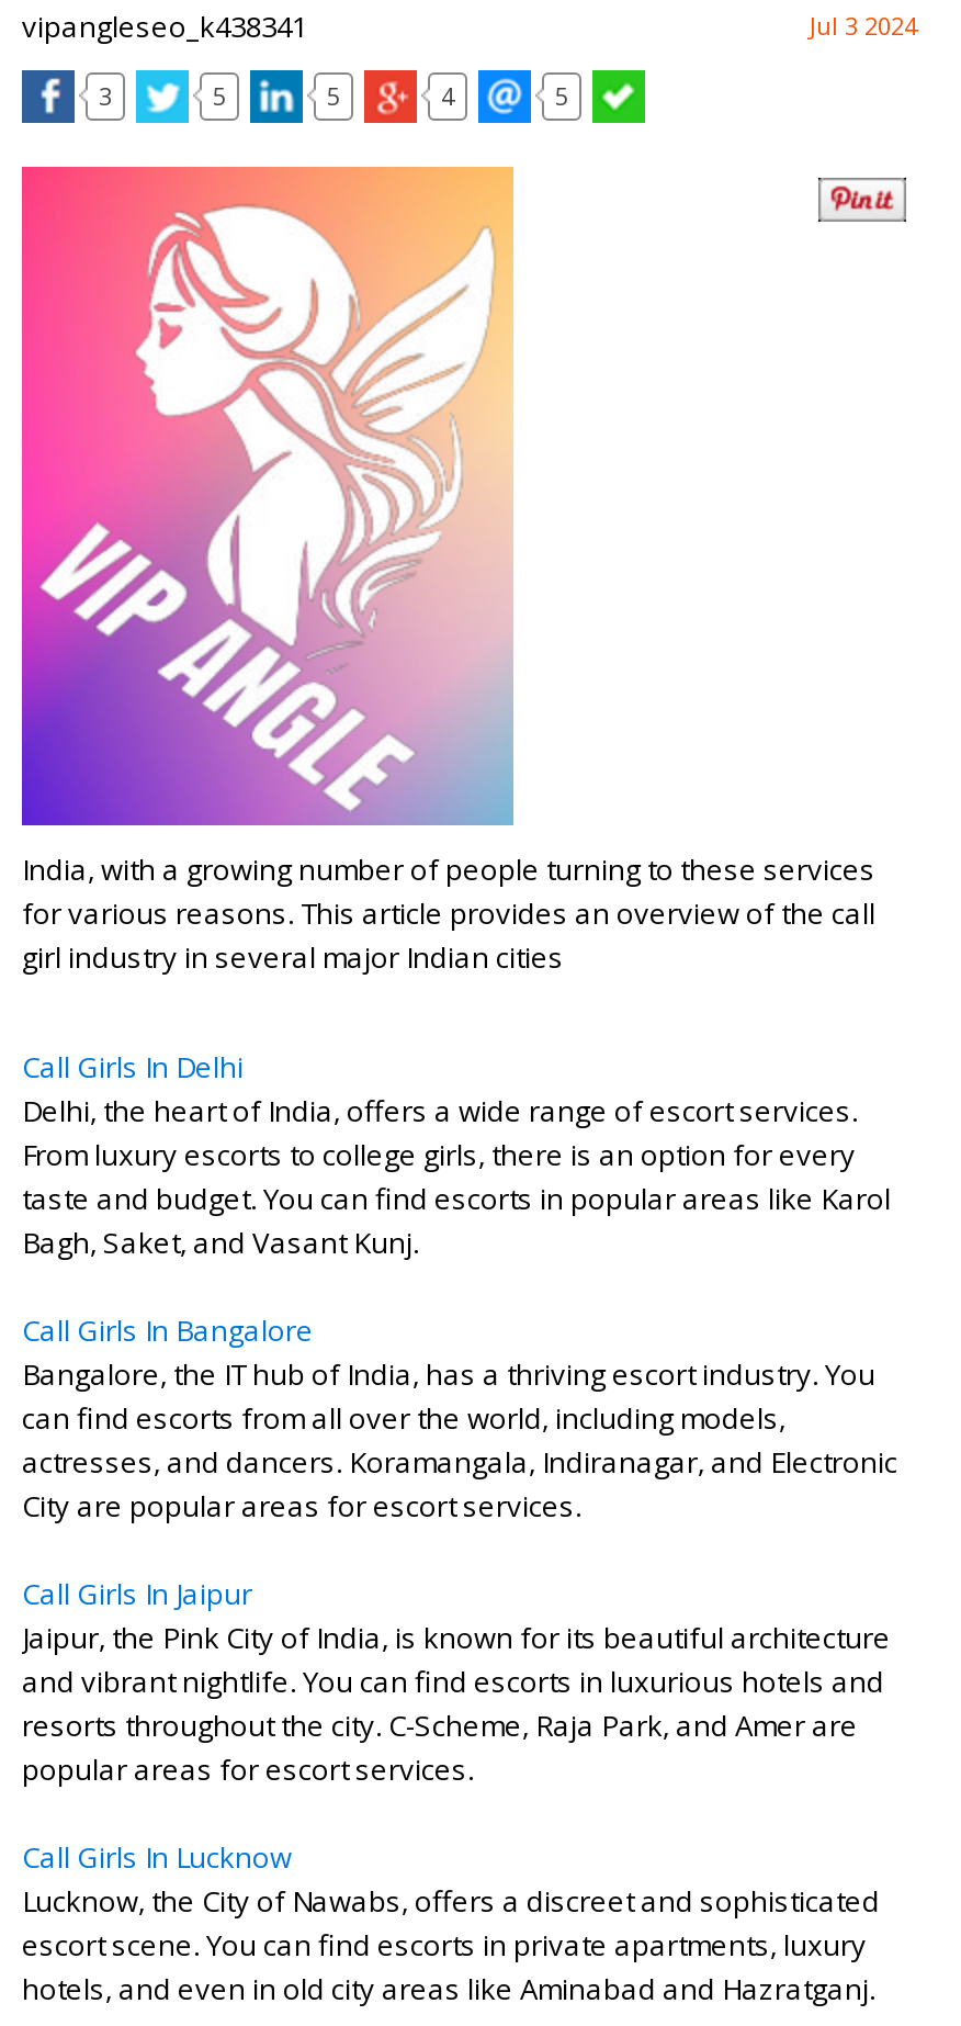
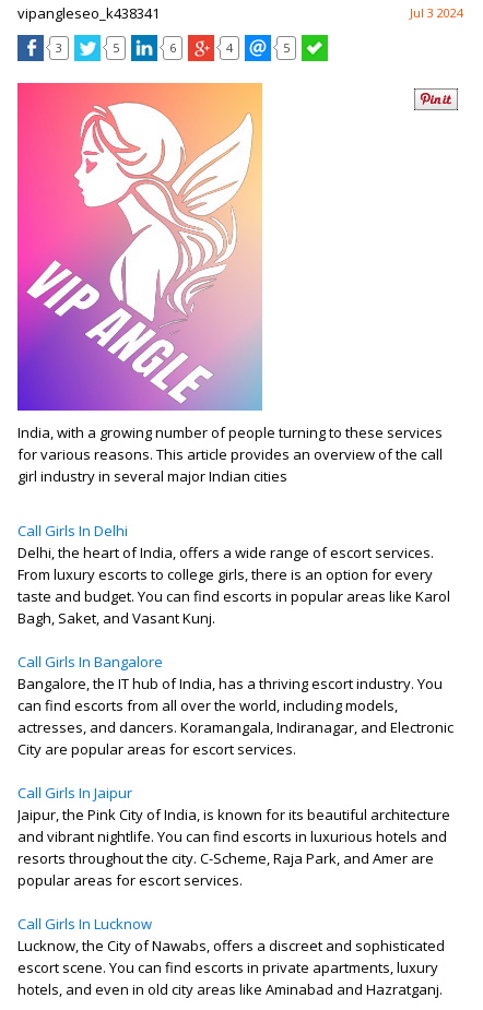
[327,78,340,111] 5 -> [169,39,176,55] 6

